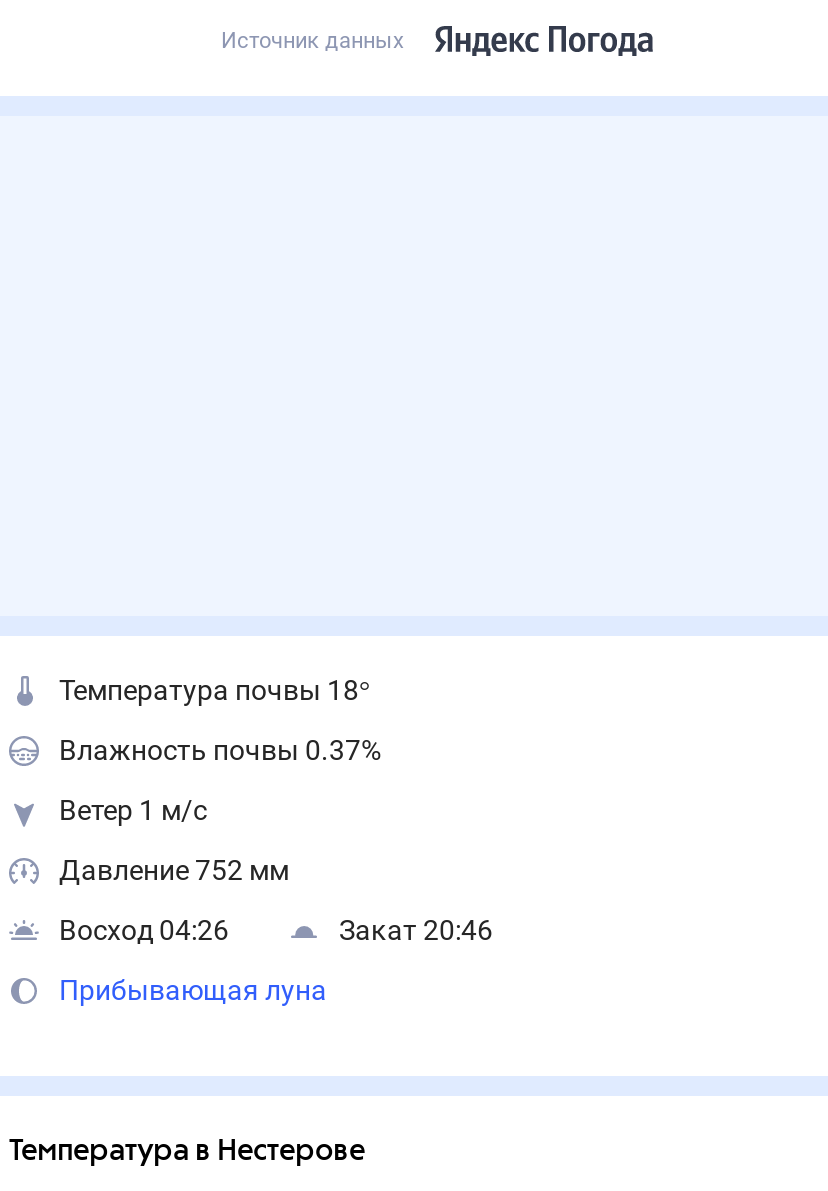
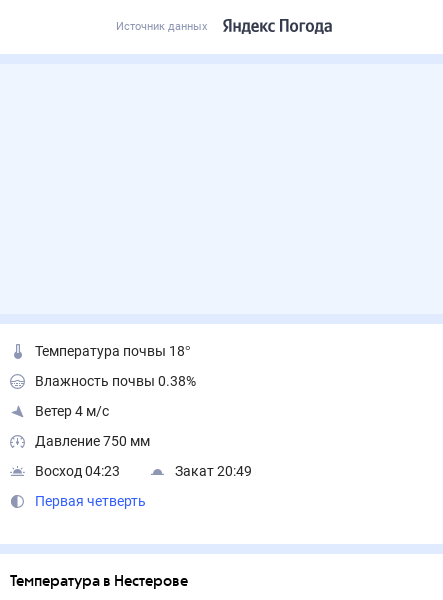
[59,734,381,766] Влажность почвы 0.37% -> [35,373,196,389] Влажность почвы 0.38%
[59,794,207,826] Ветер 1 м/с -> [35,403,109,419] Ветер 4 м/с
[59,854,289,886] Давление 752 мм -> [35,433,150,449] Давление 750 мм
[59,914,493,946] Восход 04:26 | Закат 20:46 -> [35,463,252,479] Восход 04:23 | Закат 20:49
[59,974,327,1006] Прибывающая луна -> [35,493,146,509] Первая четверть

